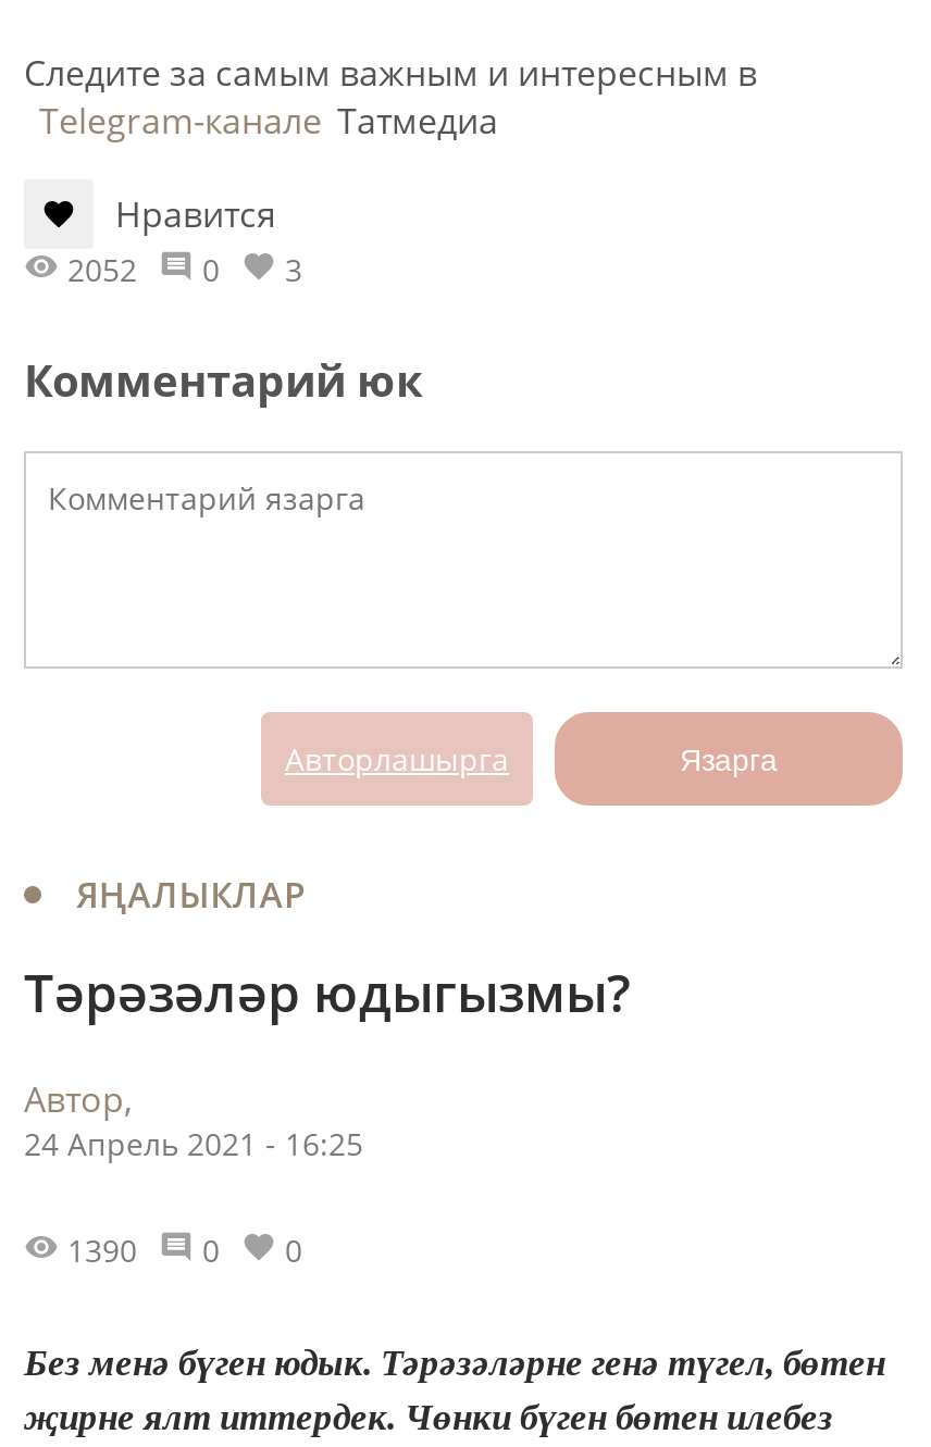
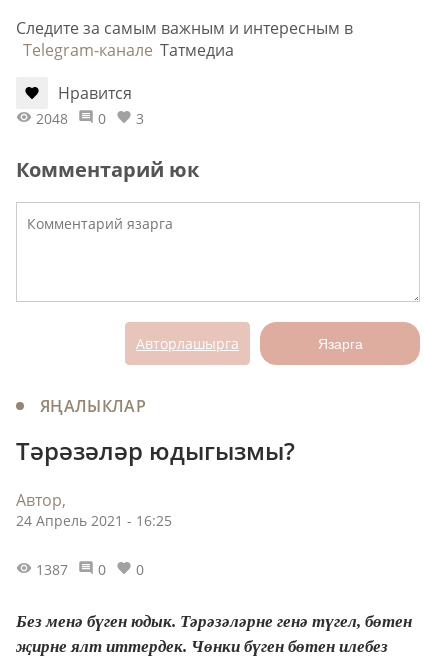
[67,250,302,291] 2052 0 3 -> [36,109,144,128] 2048 0 3
[67,1230,302,1272] 1390 0 0 -> [36,560,144,579] 1387 0 0

